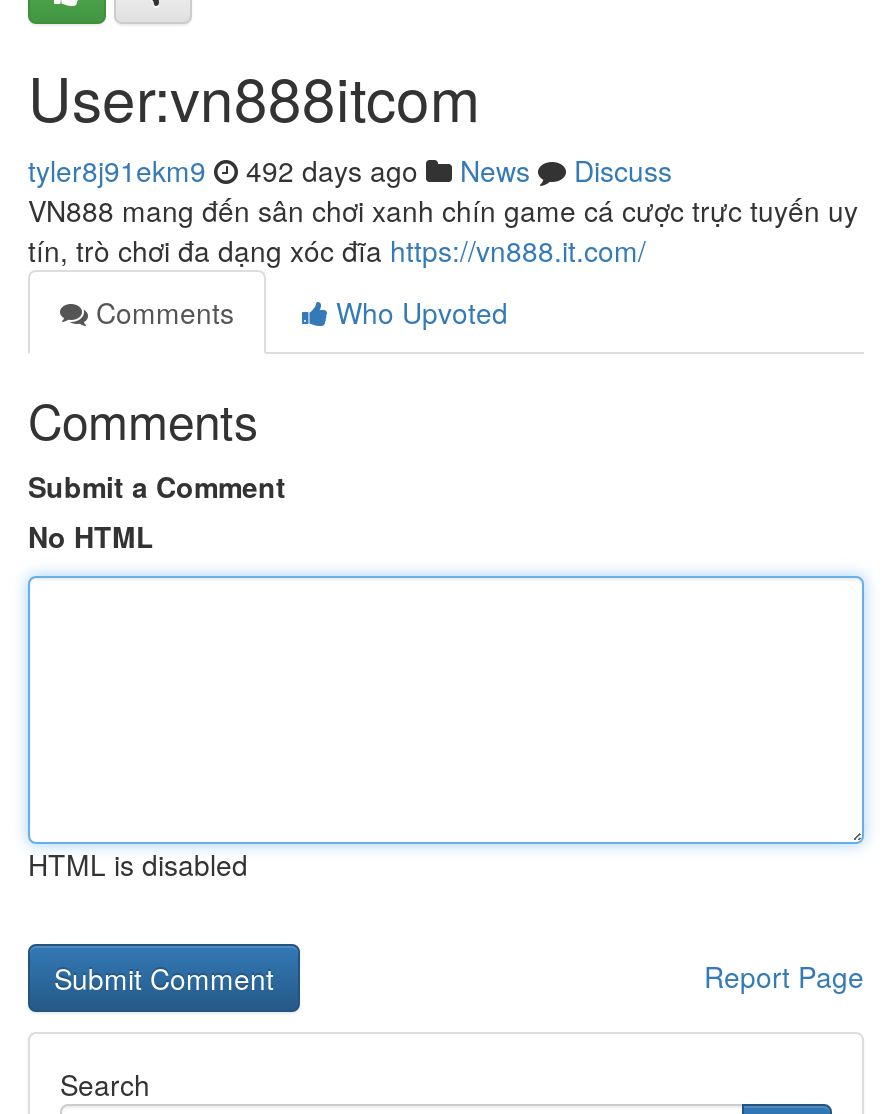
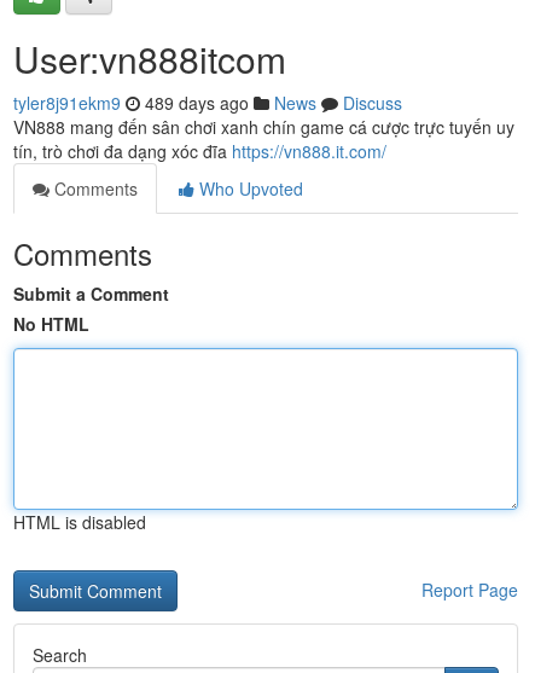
[28,150,672,190] tyler8j91ekm9 492 days ago News Discuss -> [13,91,402,115] tyler8j91ekm9 489 days ago News Discuss

